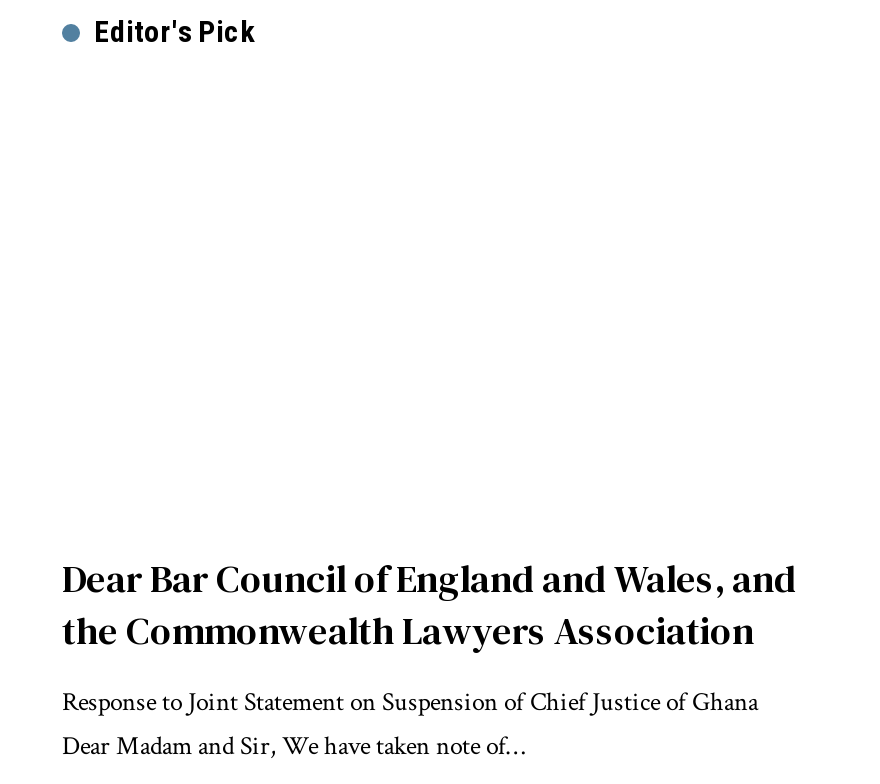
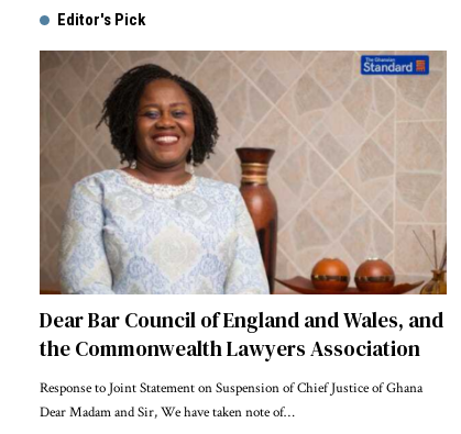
none -> [39,49,448,296] [image]

